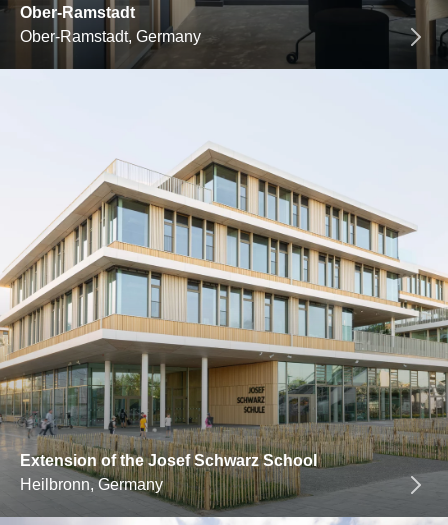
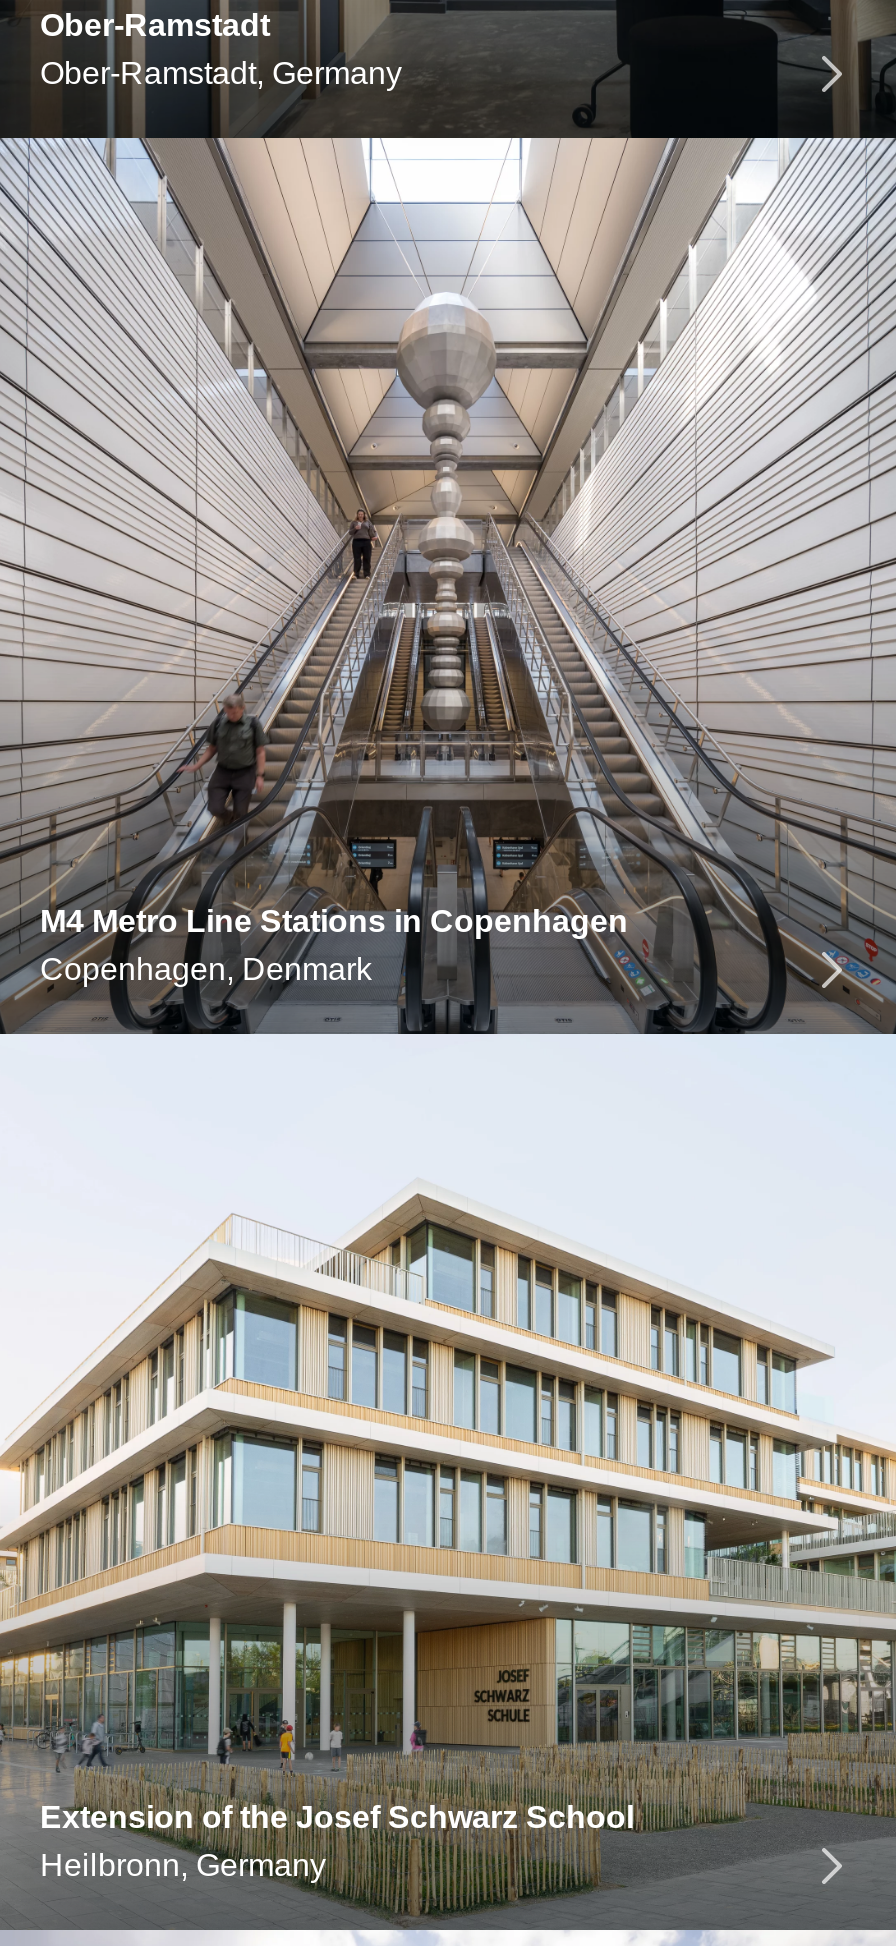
none -> [6,136,890,1032] [image] | M4 Metro Line Stations in Copenhagen | Copenhagen, Denmark

